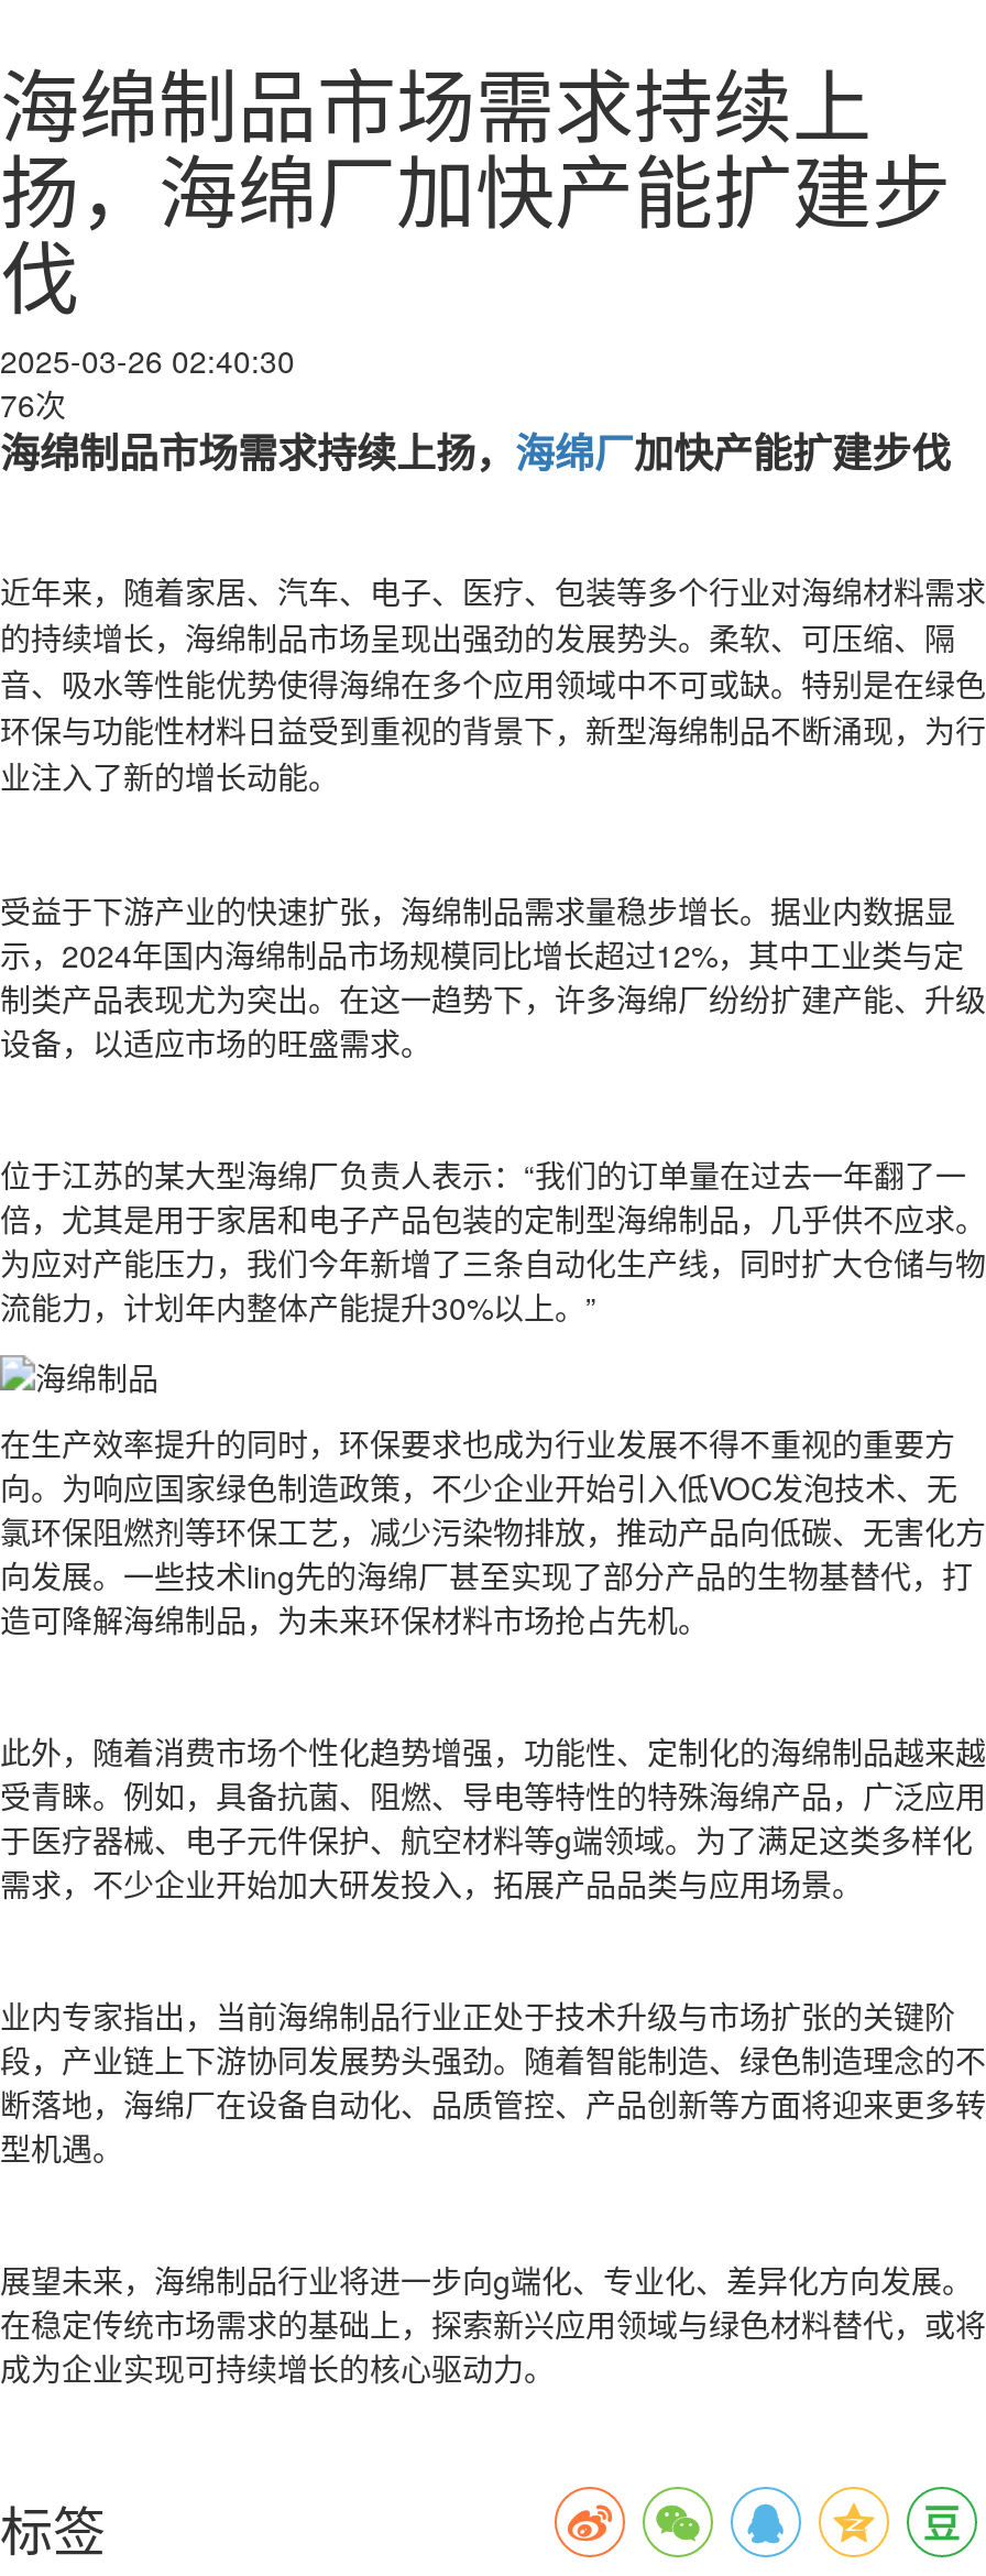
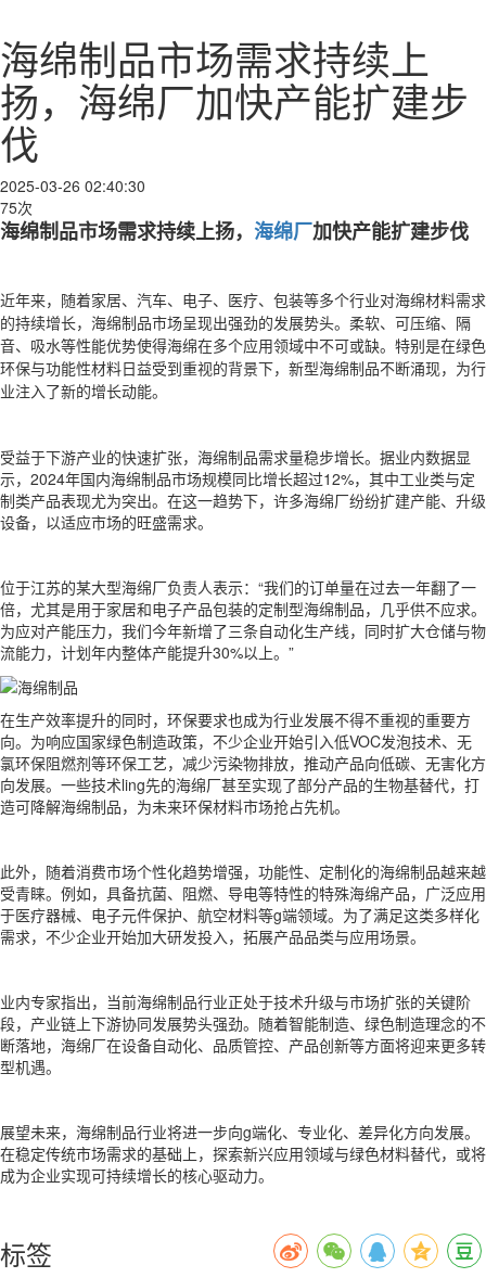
[0,381,66,425] 76次 -> [0,196,33,218] 75次

